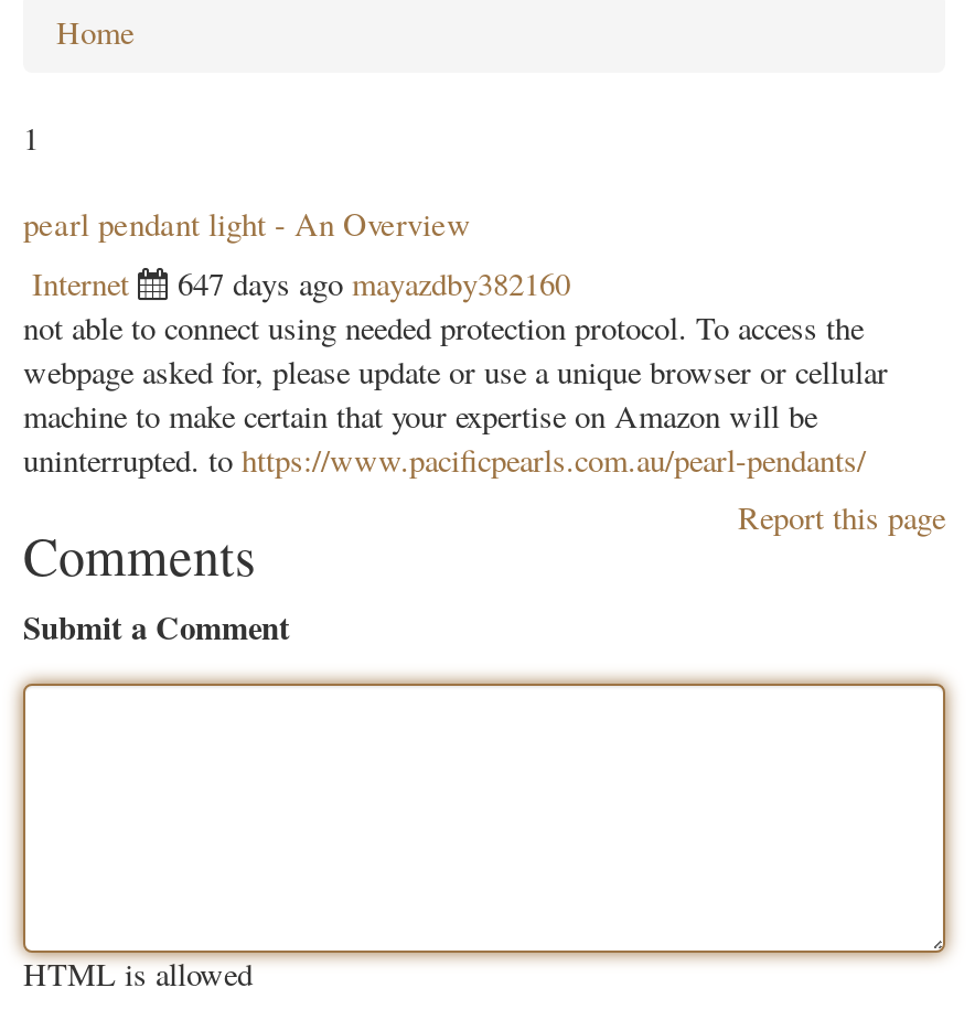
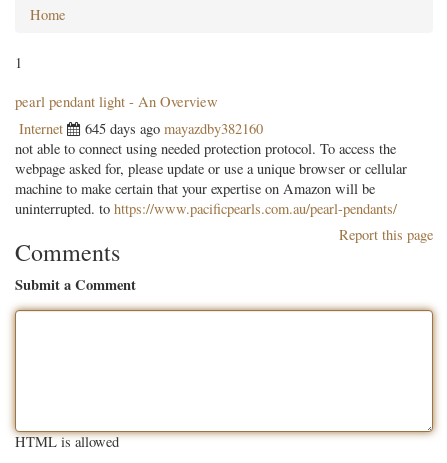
[178,262,570,304] 647 days ago mayazdby382160 -> [85,119,263,138] 645 days ago mayazdby382160

